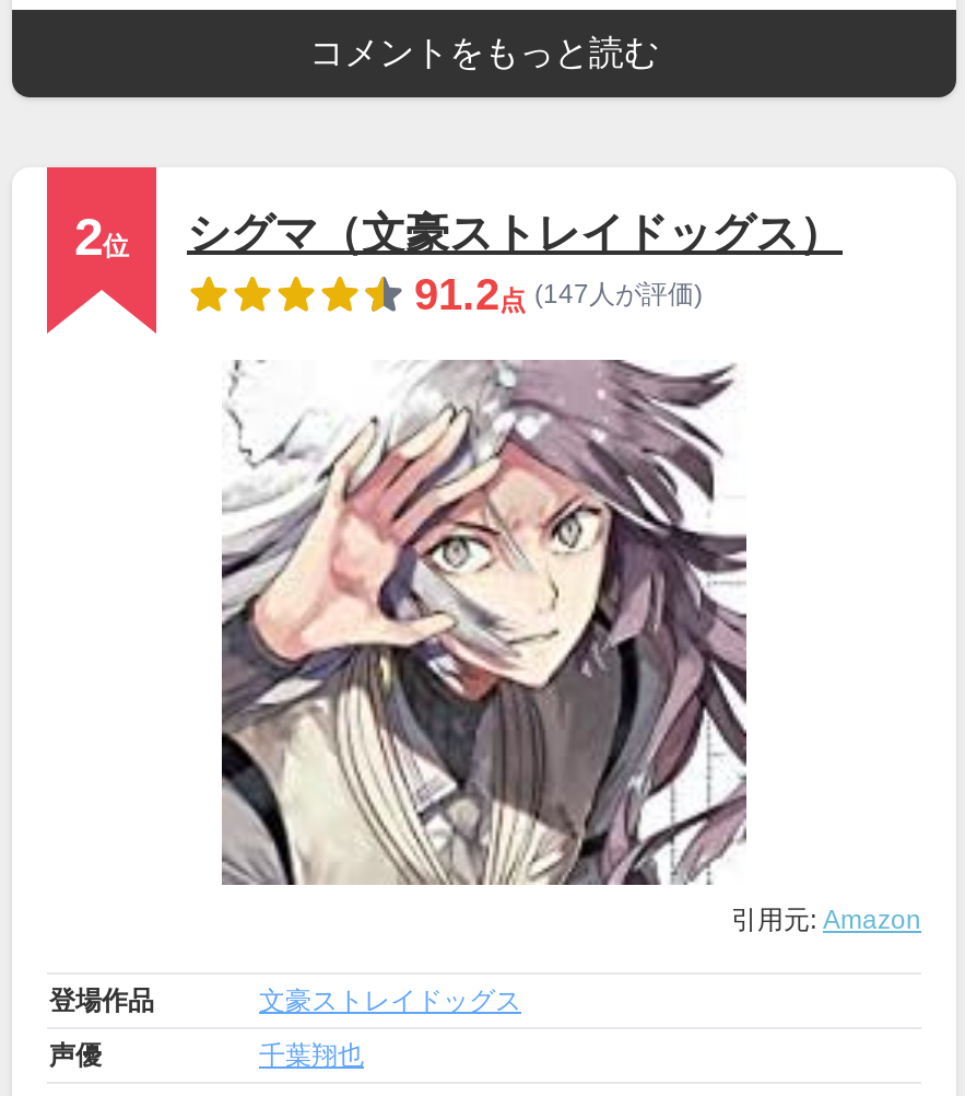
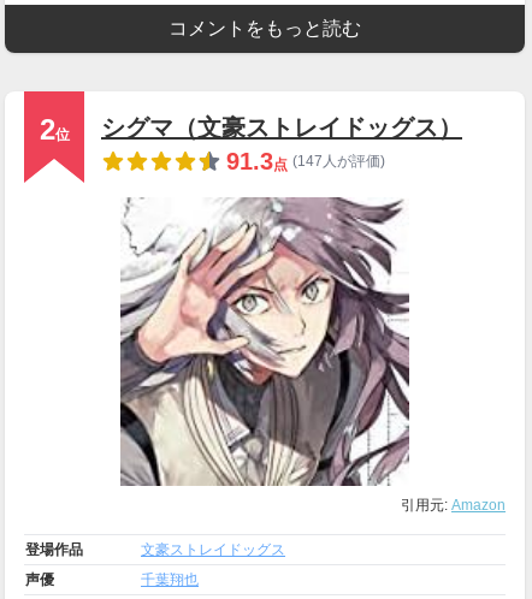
[414,270,703,318] 91.2点 (147人が評価) -> [226,148,385,174] 91.3点 (147人が評価)

